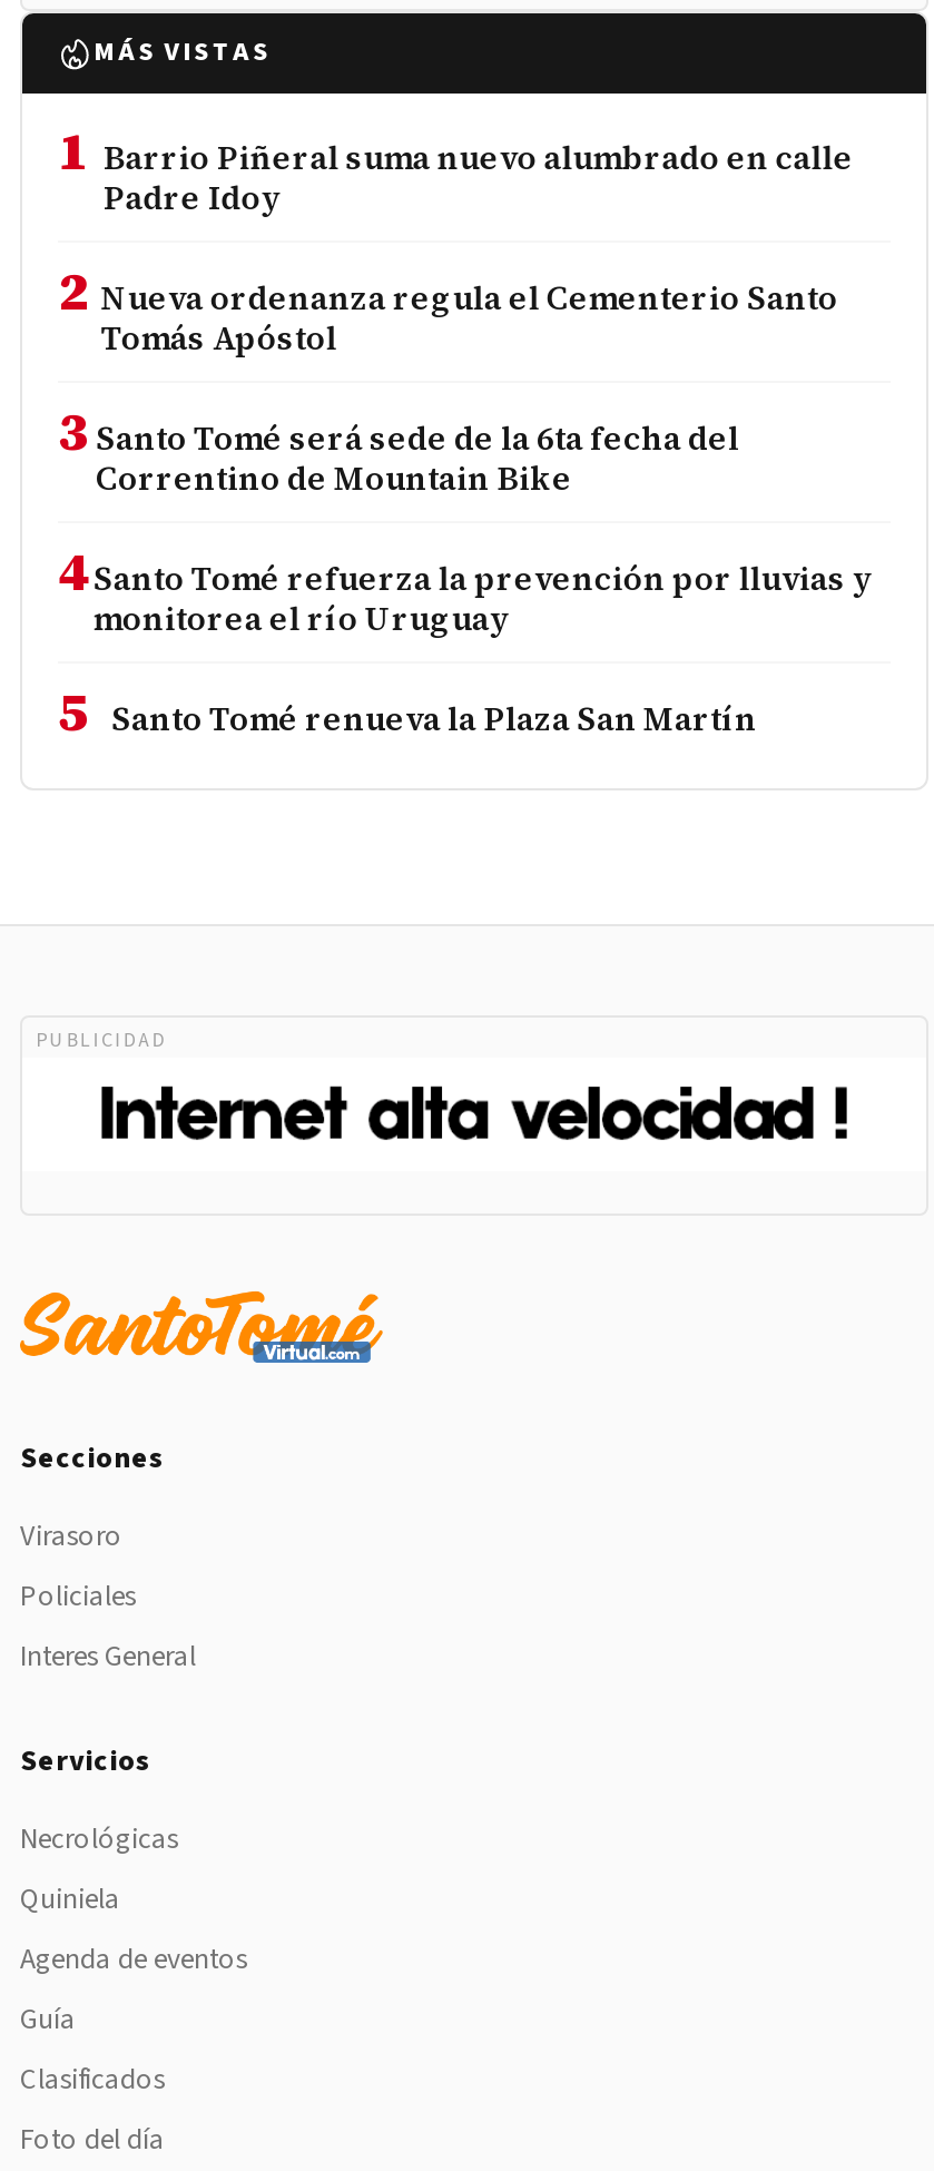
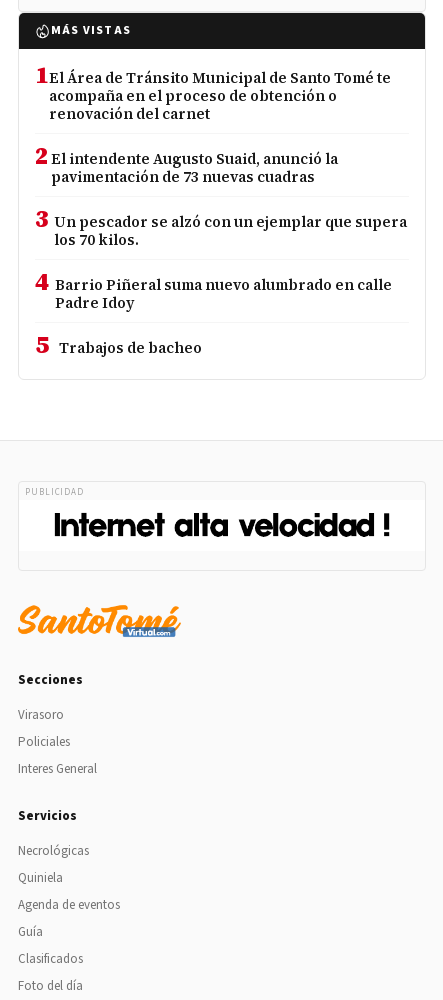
[58,112,853,186] 1 Barrio Piñeral suma nuevo alumbrado en calle -> [35,57,407,297] 1El Área de Tránsito Municipal de Santo Tomé te | acompaña en el proceso de obtención o | renovación del carnet | 2 El intendente Augusto Suaid, anunció la | pavimentación de 73 nuevas cuadras | 3 Un pescador se alzó con un ejemplar que supera | los 70 kilos. | 4 Barrio Piñeral suma nuevo alumbrado en calle
moved [103,175,281,219] -> [55,292,135,312]: Padre Idoy
[58,253,873,747] 2 Nueva ordenanza regula el Cementerio Santo | Tomás Apóstol | 3 Santo Tomé será sede de la 6ta fecha del | Correntino de Mountain Bike | 4 Santo Tomé refuerza la prevención por lluvias y | monitorea el río Uruguay | 5 Santo Tomé renueva la Plaza San Martín -> [35,327,202,360] 5 Trabajos de bacheo

